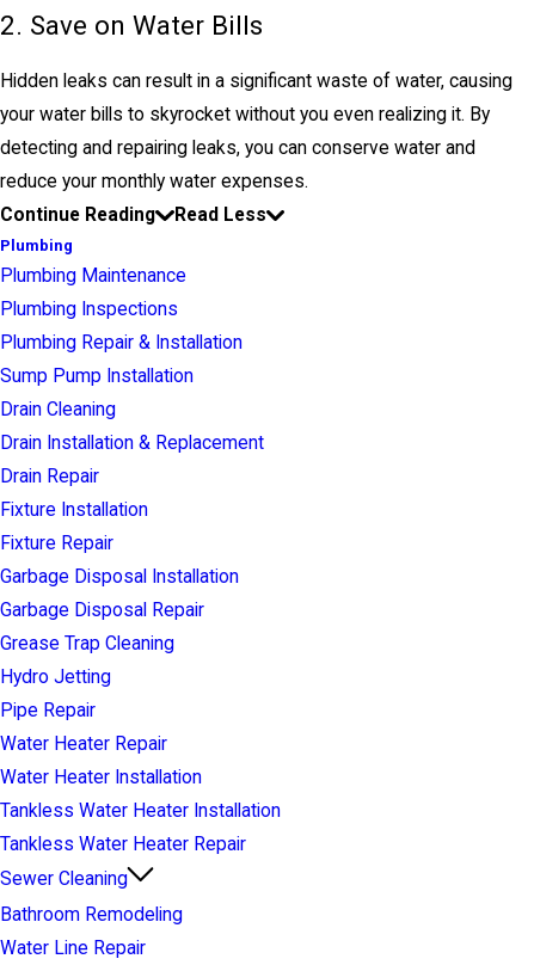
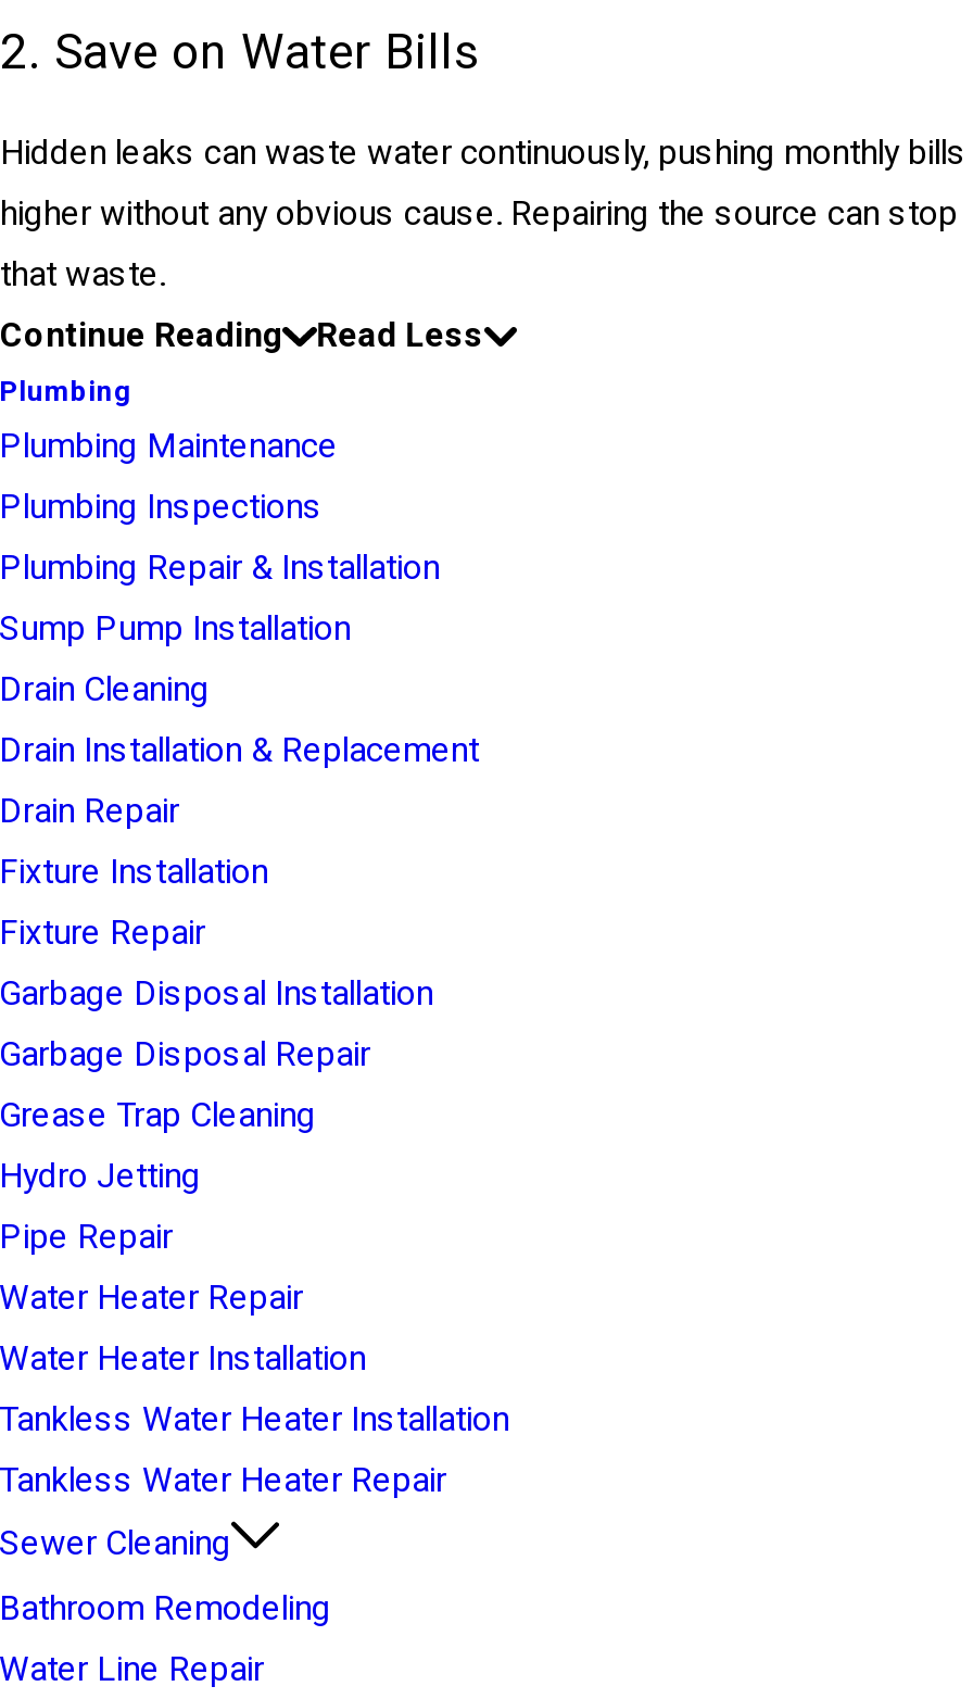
[0,71,512,192] Hidden leaks can result in a significant waste of water, causing | your water bills to skyrocket without you even realizing it. By | detecting and repairing leaks, you can conserve water and | reduce your monthly water expenses. -> [0,134,966,295] Hidden leaks can waste water continuously, pushing monthly bills | higher without any obvious cause. Repairing the source can stop | that waste.

